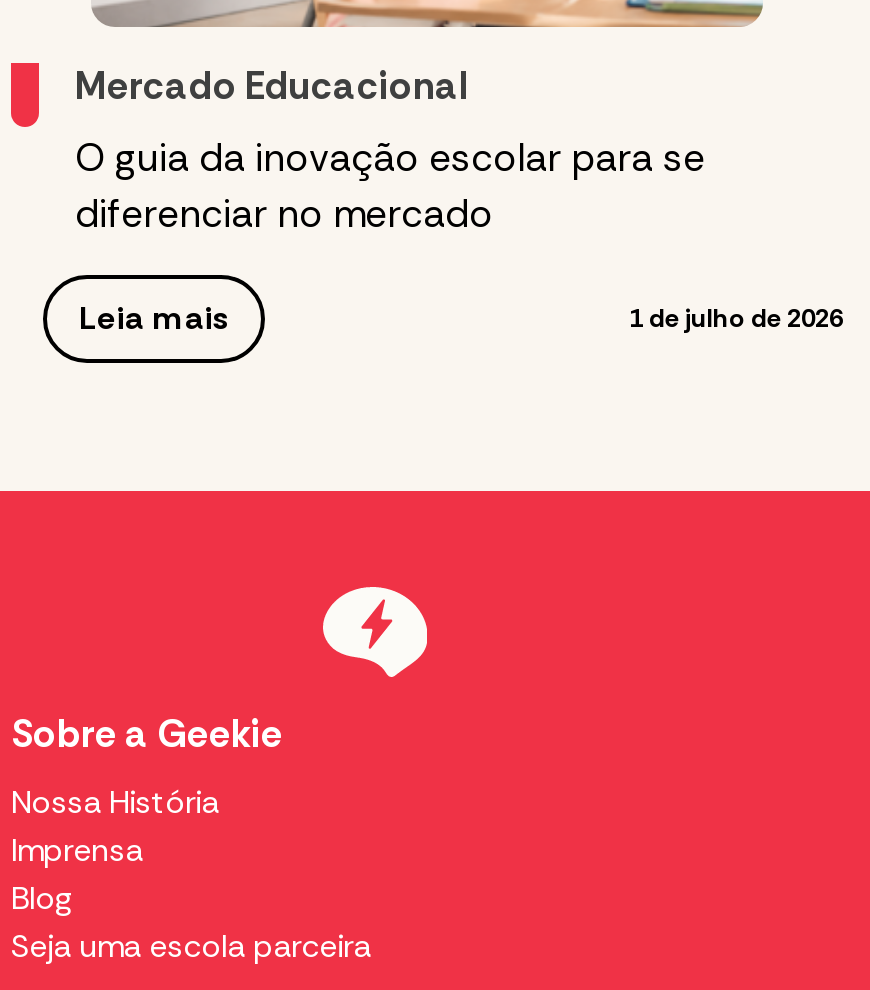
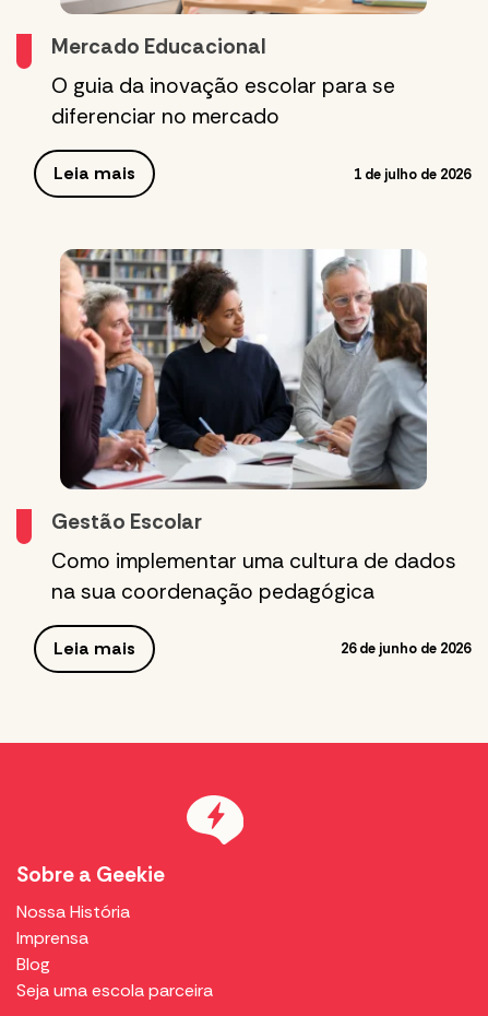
none -> [51,248,471,660] [image] | Gestão Escolar | Como implementar uma cultura de dados | na sua coordenação pedagógica | Leia mais | 26 de junho de 2026

